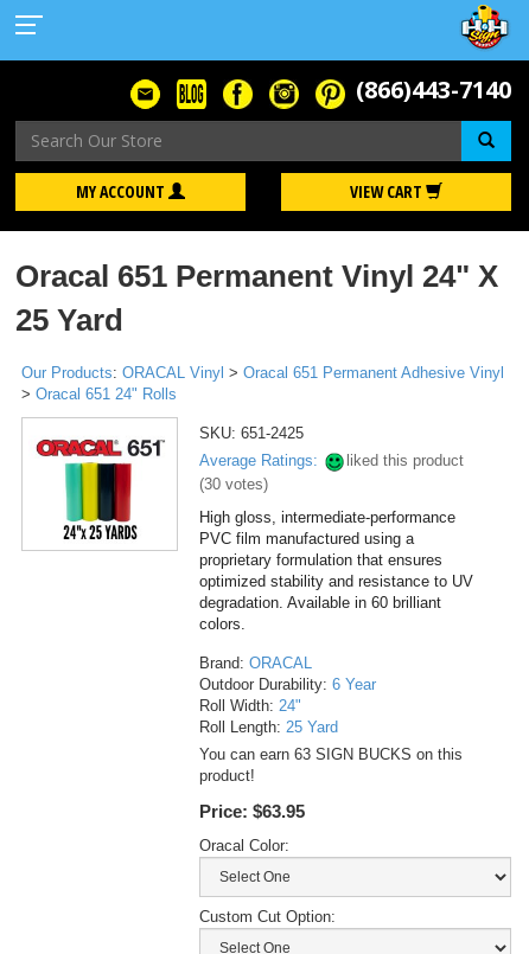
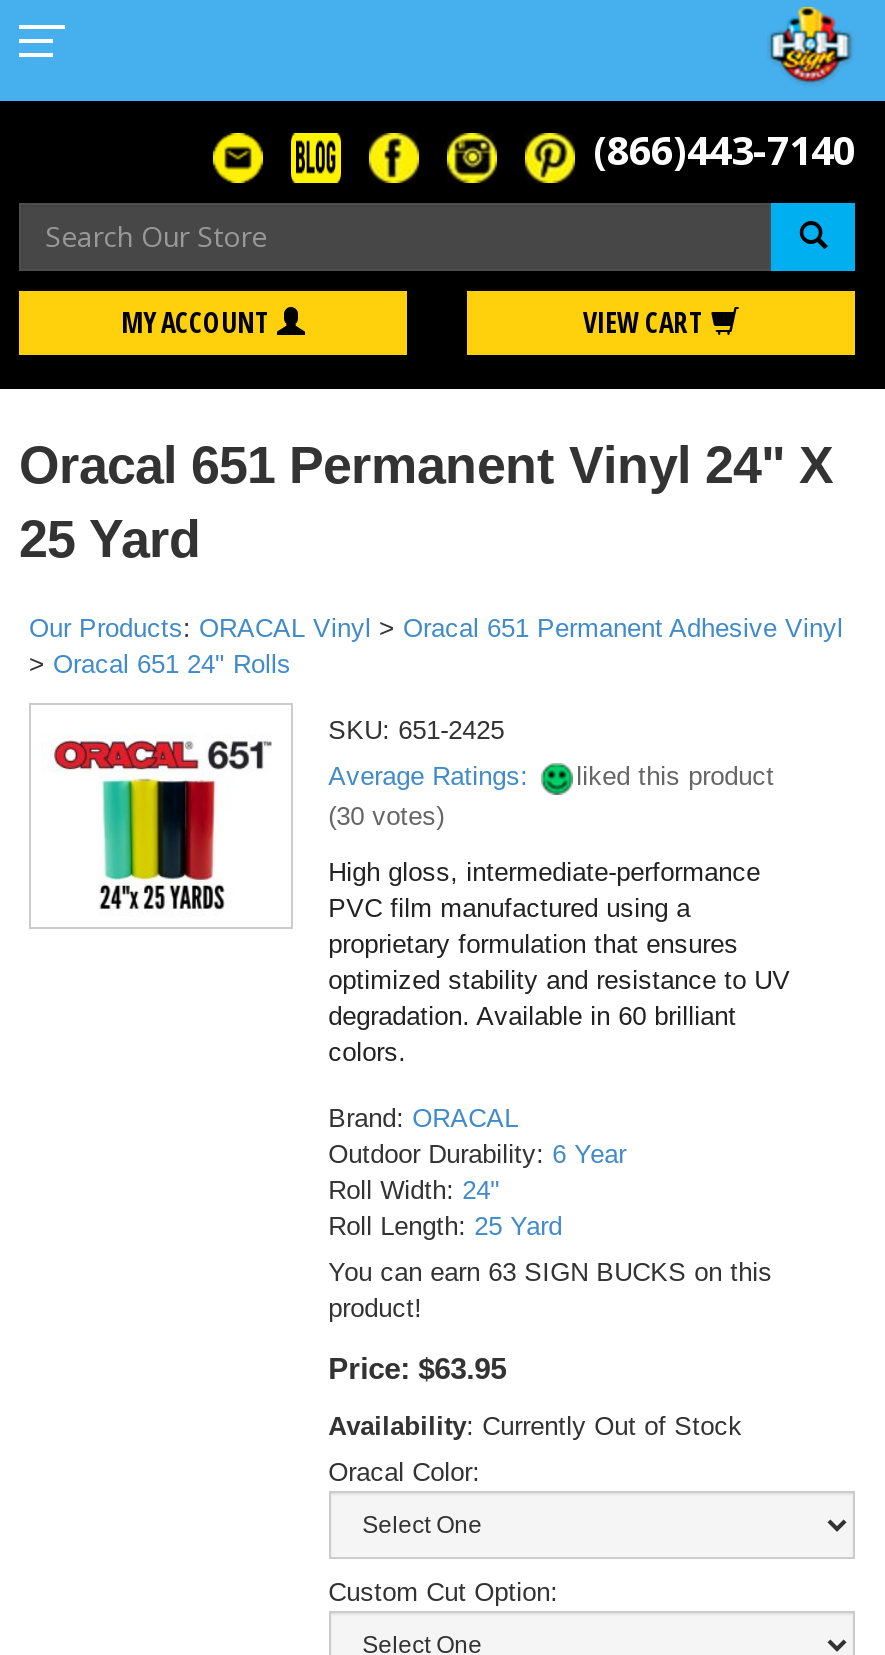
none -> [328,1411,742,1441] Availability: Currently Out of Stock

